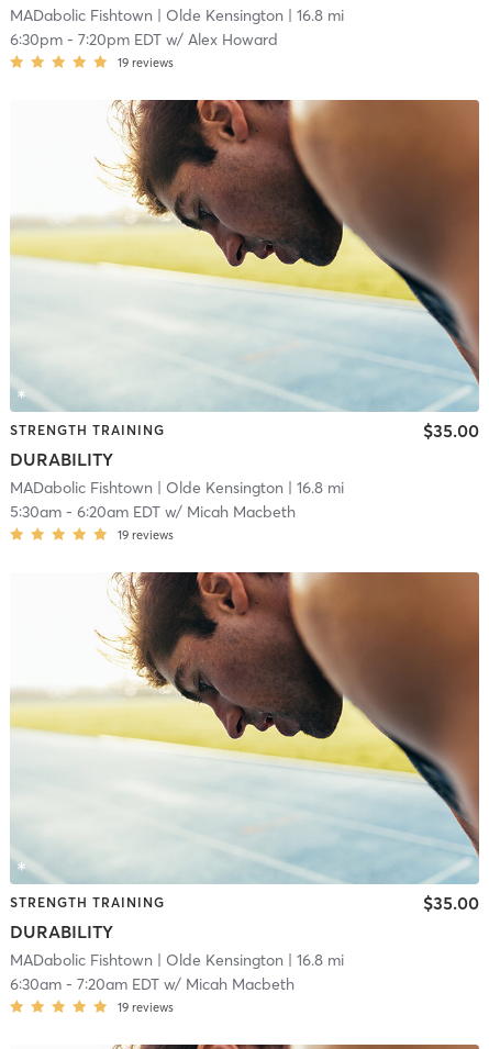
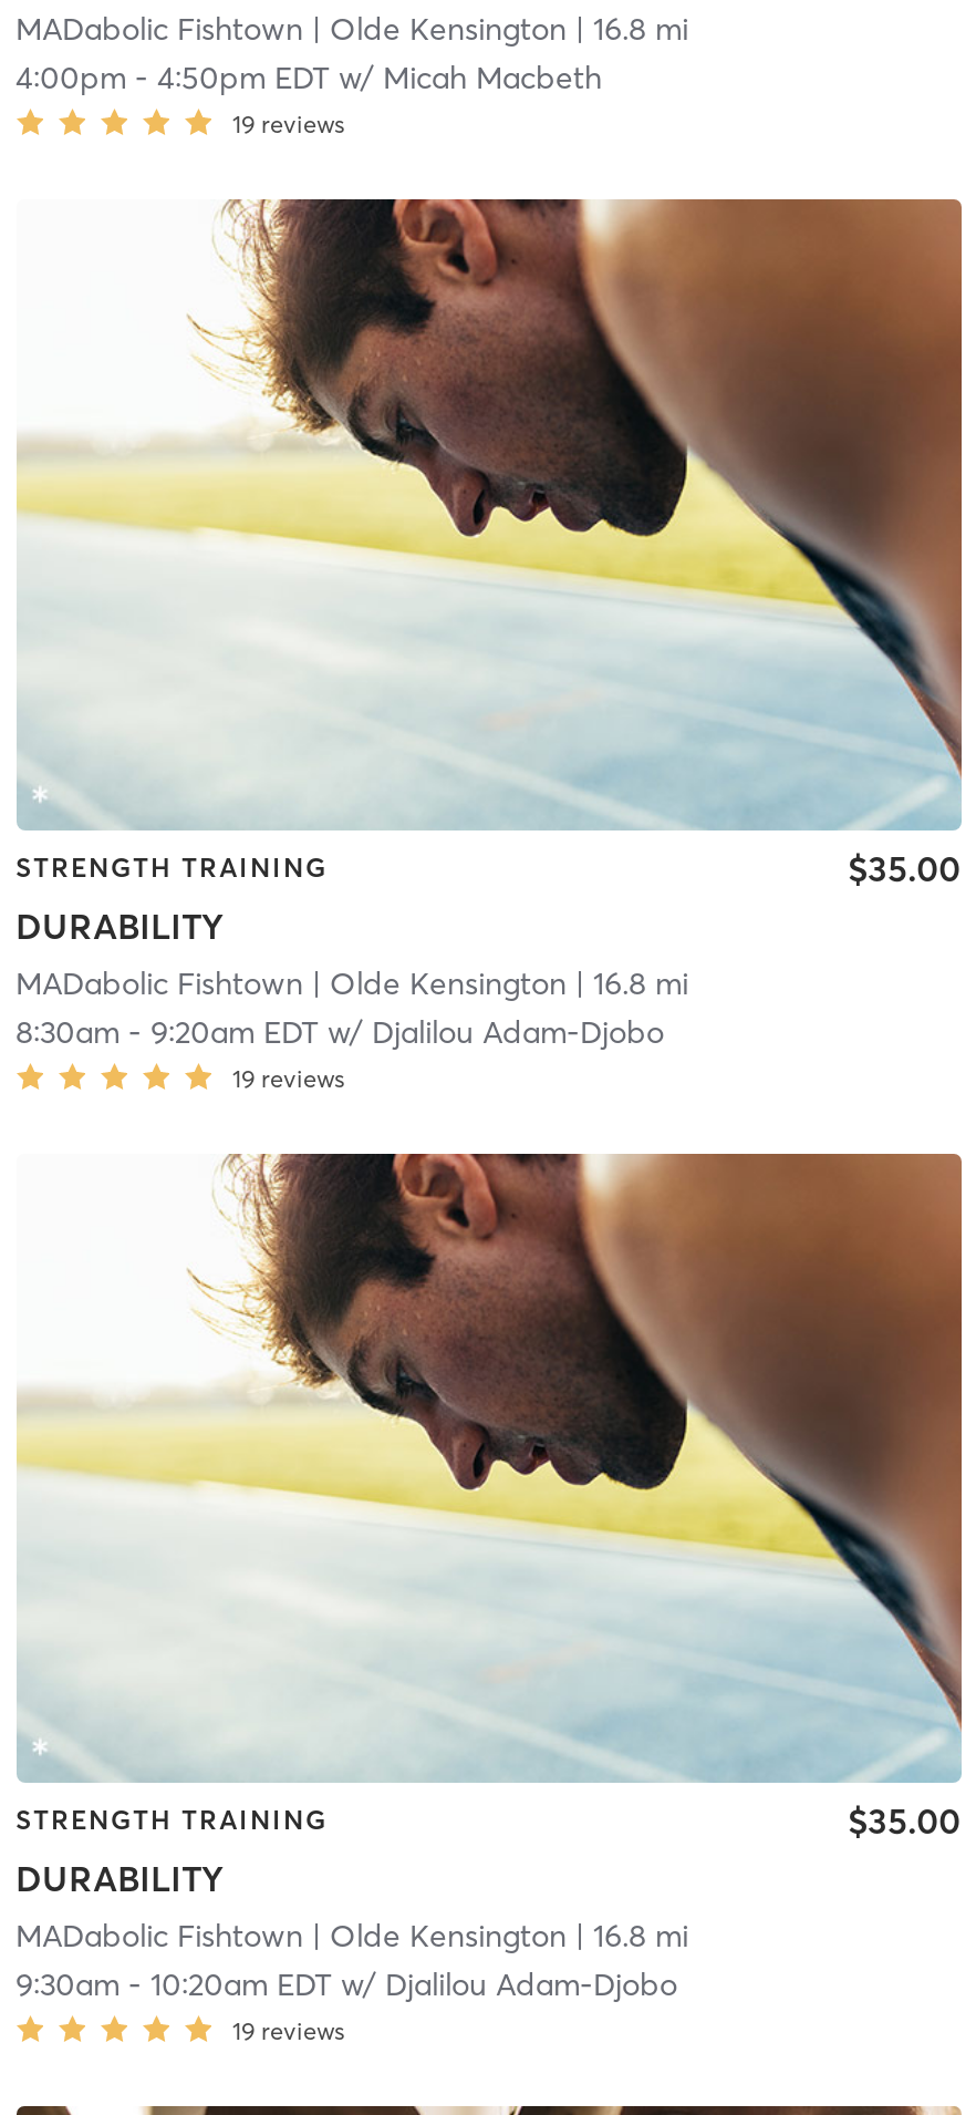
[9,29,277,49] 6:30pm - 7:20pm EDT w/ Alex Howard -> [15,59,602,99] 4:00pm - 4:50pm EDT w/ Micah Macbeth
[9,502,295,521] 5:30am - 6:20am EDT w/ Micah Macbeth -> [15,1011,664,1051] 8:30am - 9:20am EDT w/ Djalilou Adam-Djobo
[9,974,294,994] 6:30am - 7:20am EDT w/ Micah Macbeth -> [15,1964,677,2004] 9:30am - 10:20am EDT w/ Djalilou Adam-Djobo

